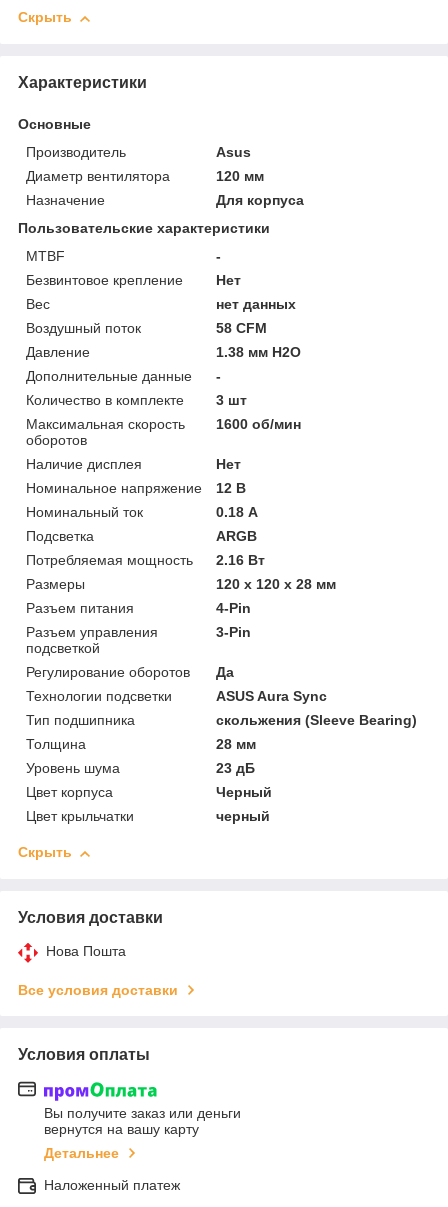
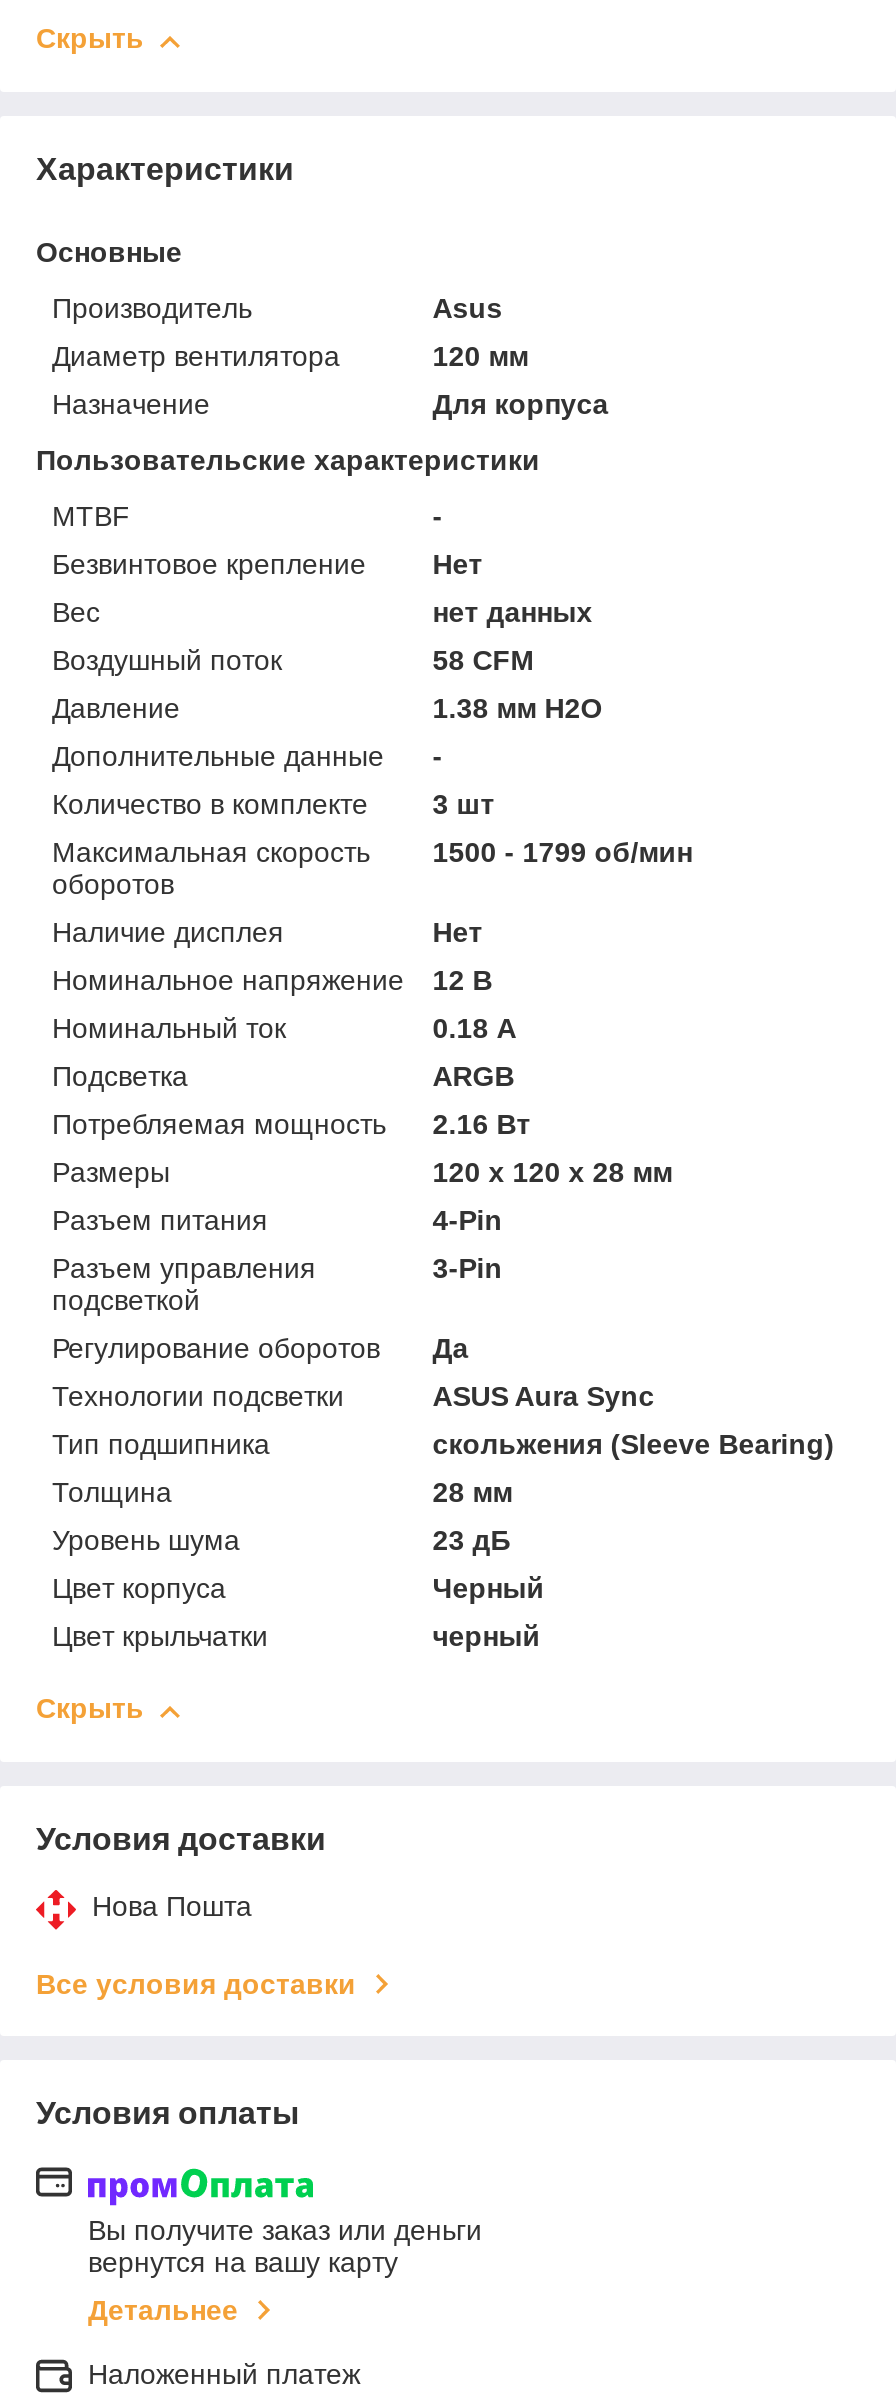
[26,416,301,432] Максимальная скорость 1600 об/мин -> [52,837,692,869] Максимальная скорость 1500 - 1799 об/мин

